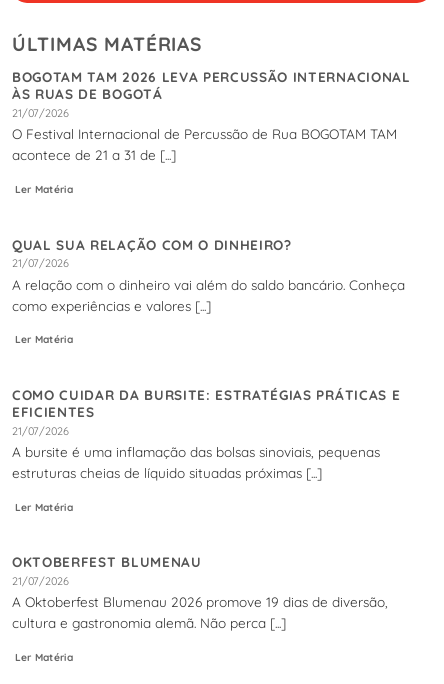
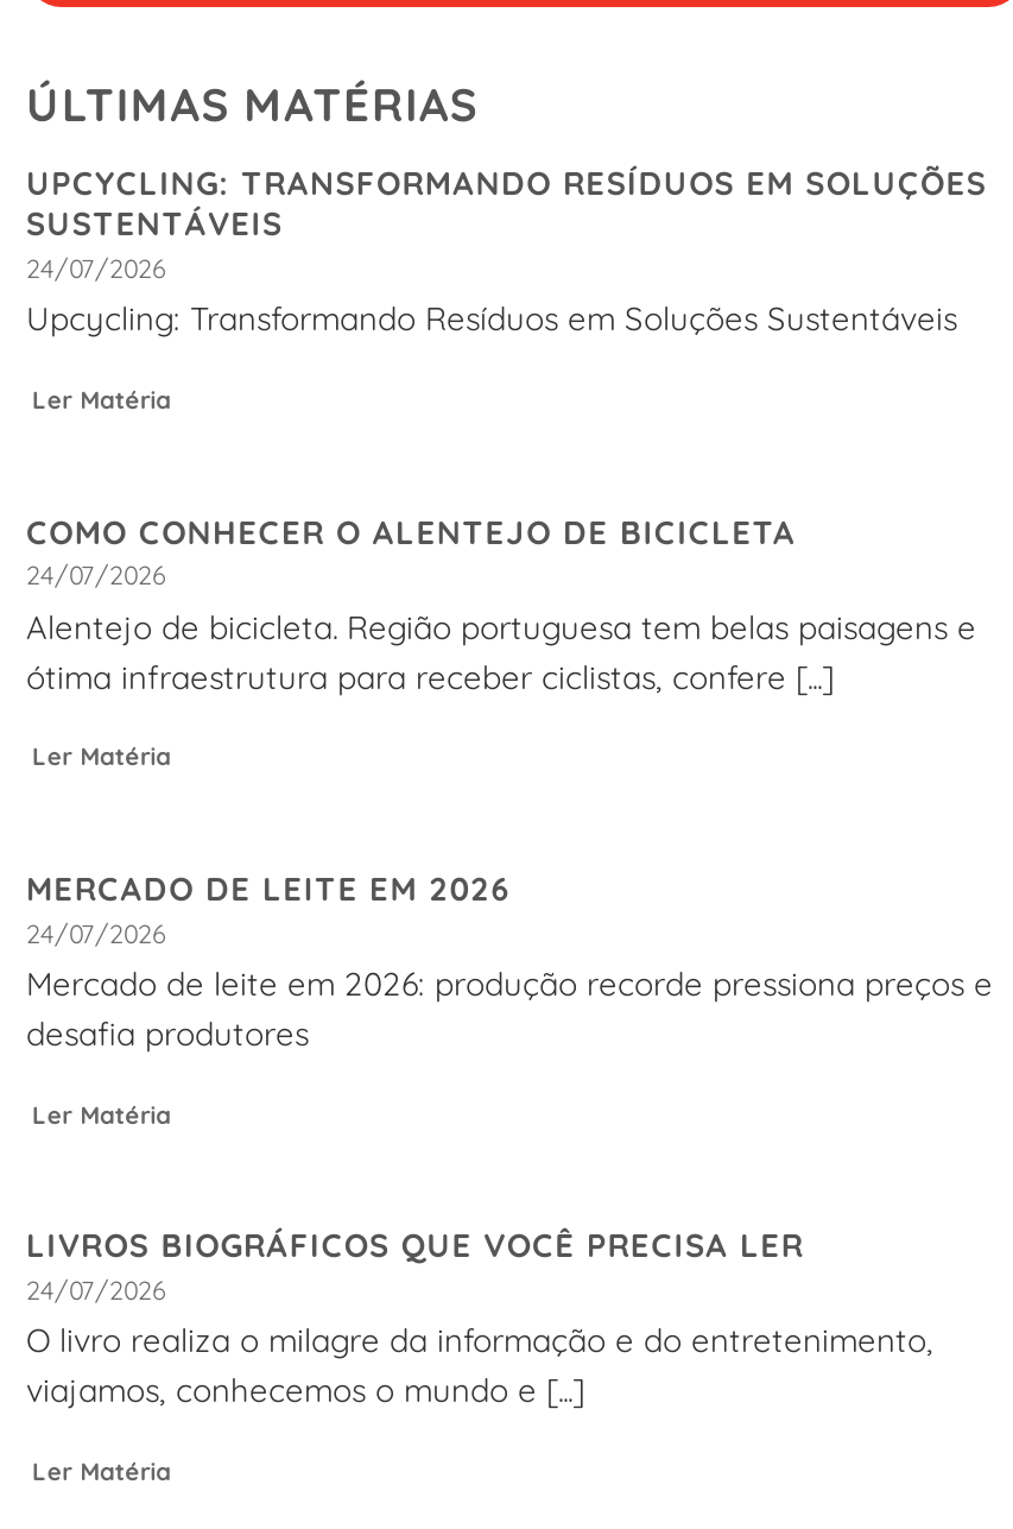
[12,68,411,163] BOGOTAM TAM 2026 LEVA PERCUSSÃO INTERNACIONAL | ÀS RUAS DE BOGOTÁ | 21/07/2026 | O Festival Internacional de Percussão de Rua BOGOTAM TAM | acontece de 21 a 31 de [...] -> [26,162,987,338] UPCYCLING: TRANSFORMANDO RESÍDUOS EM SOLUÇÕES | SUSTENTÁVEIS | 24/07/2026 | Upcycling: Transformando Resíduos em Soluções Sustentáveis
[12,236,405,314] QUAL SUA RELAÇÃO COM O DINHEIRO? | 21/07/2026 | A relação com o dinheiro vai além do saldo bancário. Conheça | como experiências e valores [...] -> [26,510,976,695] COMO CONHECER O ALENTEJO DE BICICLETA | 24/07/2026 | Alentejo de bicicleta. Região portuguesa tem belas paisagens e | ótima infraestrutura para receber ciclistas, confere [...]
[12,386,400,481] COMO CUIDAR DA BURSITE: ESTRATÉGIAS PRÁTICAS E | EFICIENTES | 21/07/2026 | A bursite é uma inflamação das bolsas sinoviais, pequenas | estruturas cheias de líquido situadas próximas [...] -> [26,867,993,1053] MERCADO DE LEITE EM 2026 | 24/07/2026 | Mercado de leite em 2026: produção recorde pressiona preços e | desafia produtores
[12,553,388,631] OKTOBERFEST BLUMENAU | 21/07/2026 | A Oktoberfest Blumenau 2026 promove 19 dias de diversão, | cultura e gastronomia alemã. Não perca [...] -> [26,1224,933,1410] LIVROS BIOGRÁFICOS QUE VOCÊ PRECISA LER | 24/07/2026 | O livro realiza o milagre da informação e do entretenimento, | viajamos, conhecemos o mundo e [...]

